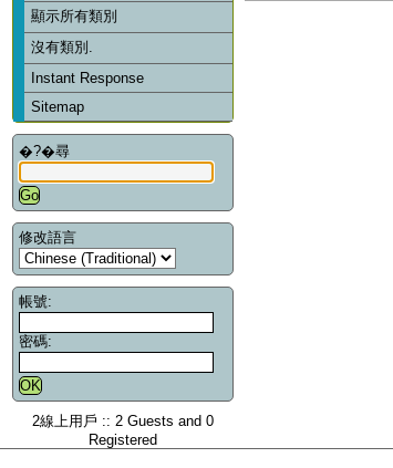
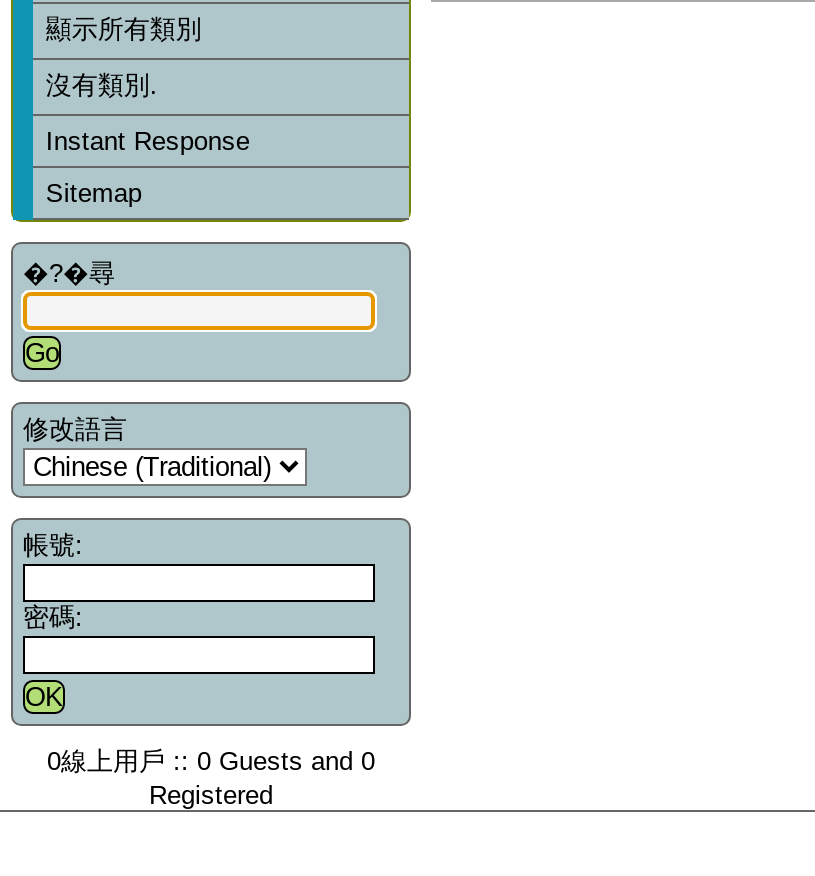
[32,412,214,429] 2線上用戶 :: 2 Guests and 0 -> [47,746,375,776] 0線上用戶 :: 0 Guests and 0

